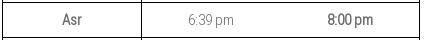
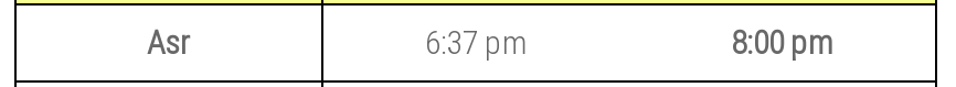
[188,11,234,29] 6:39 pm -> [425,23,527,63] 6:37 pm

